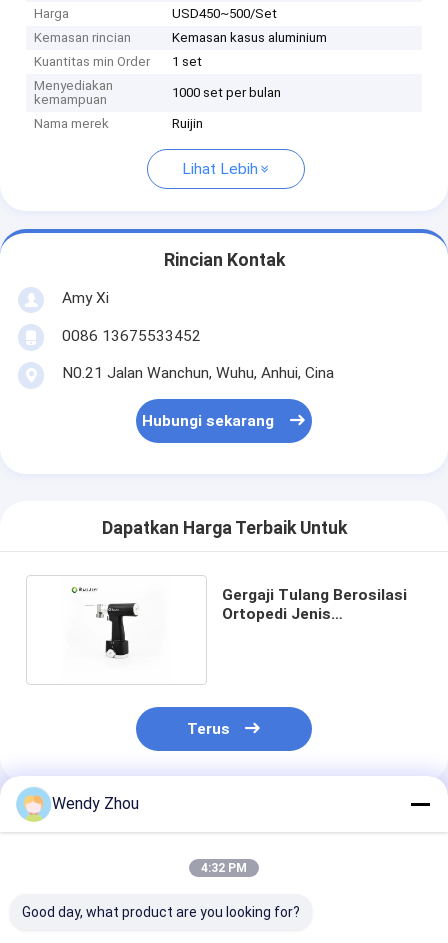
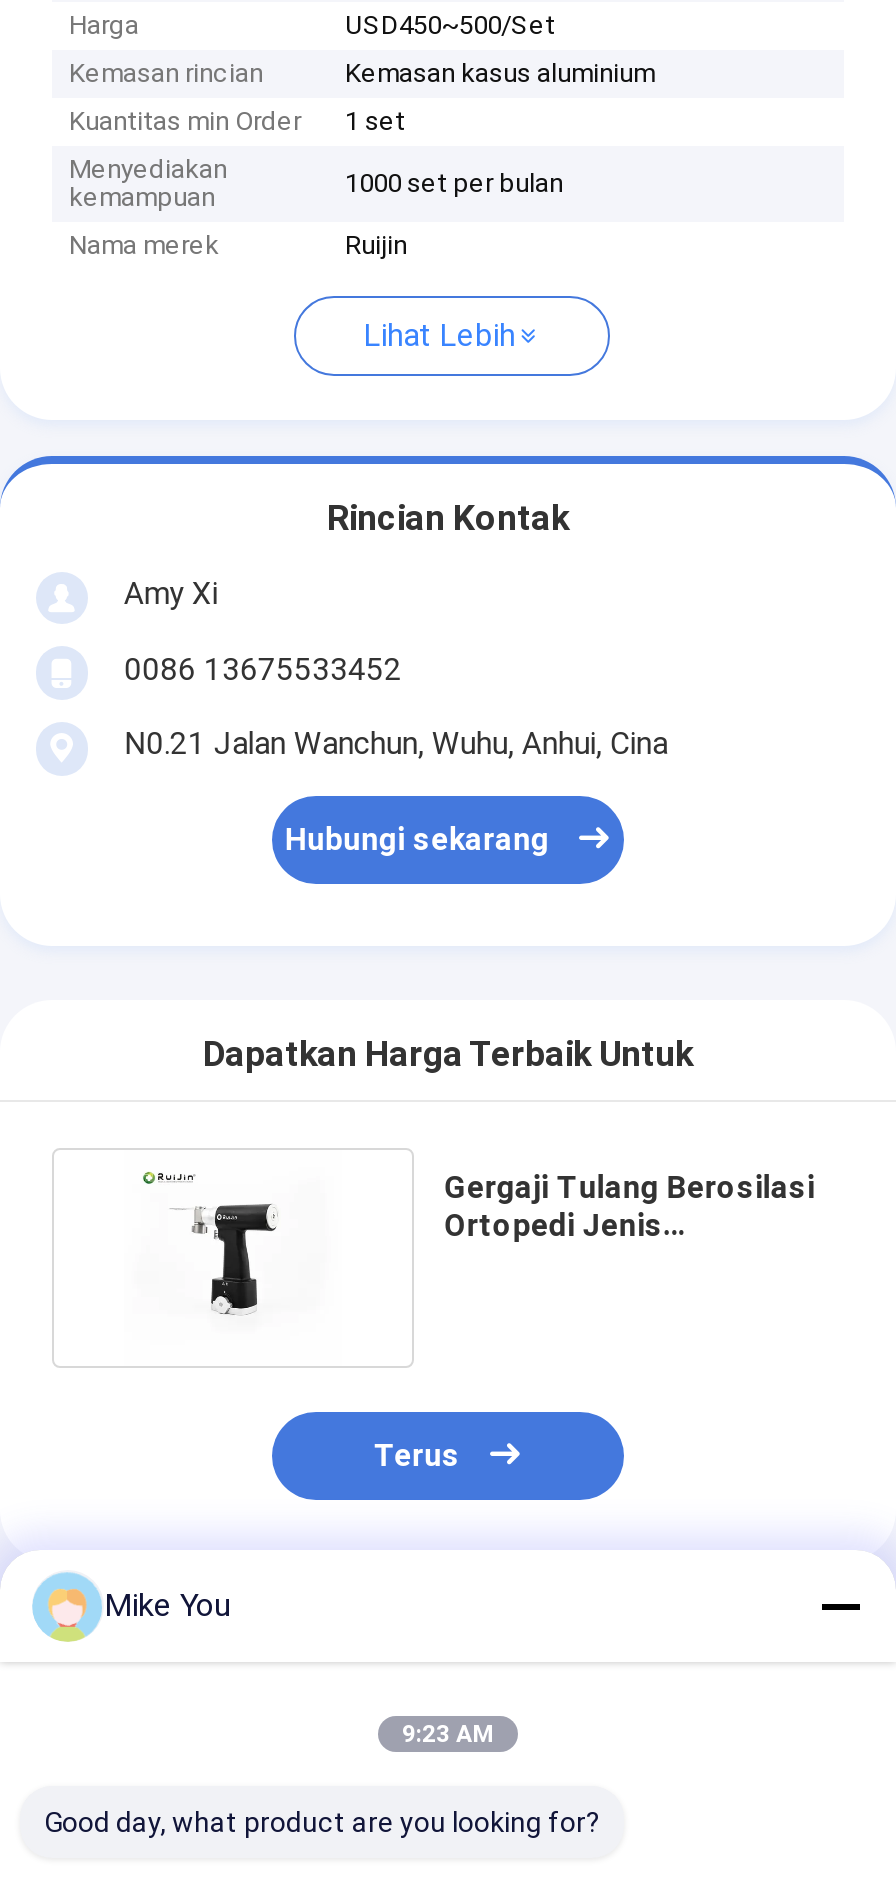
[52,794,139,813] Wendy Zhou -> [104,1586,230,1624] Mike You
[201,861,247,875] 4:32 PM -> [402,1720,494,1748] 9:23 AM

